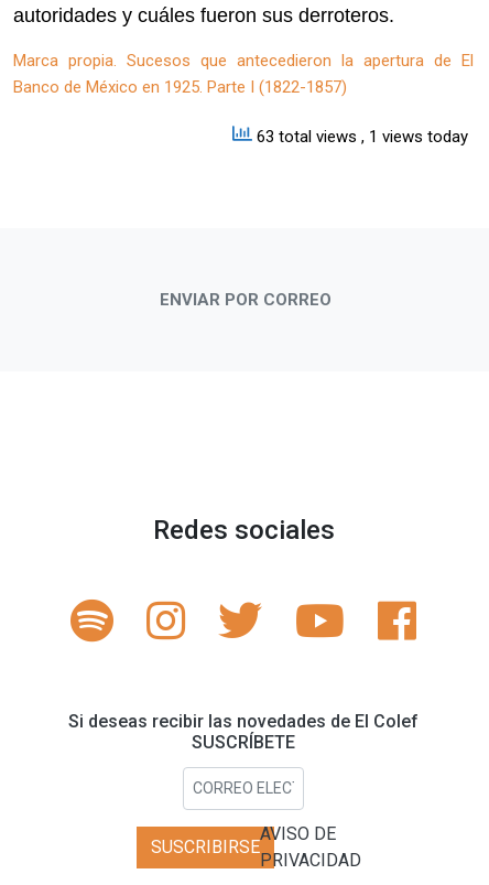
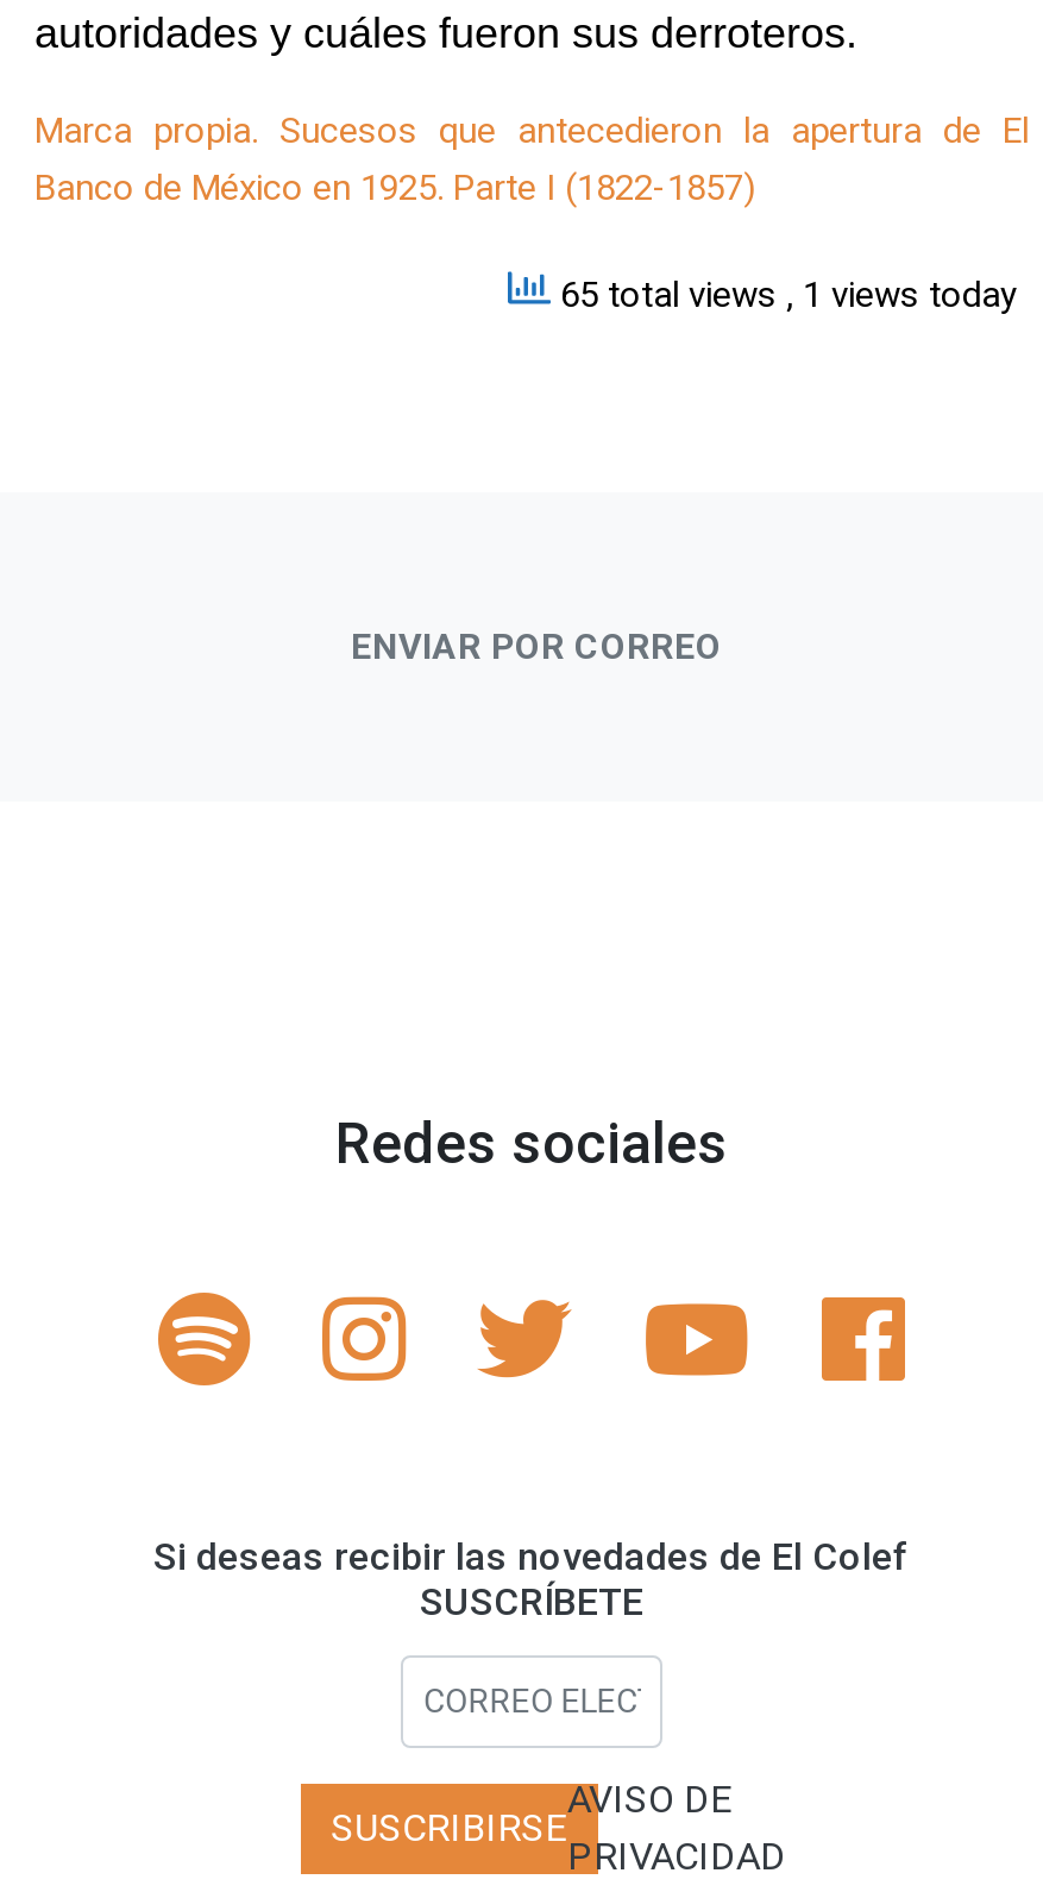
[252,126,468,146] 63 total views, 1 views today -> [551,273,1017,315] 65 total views, 1 views today

